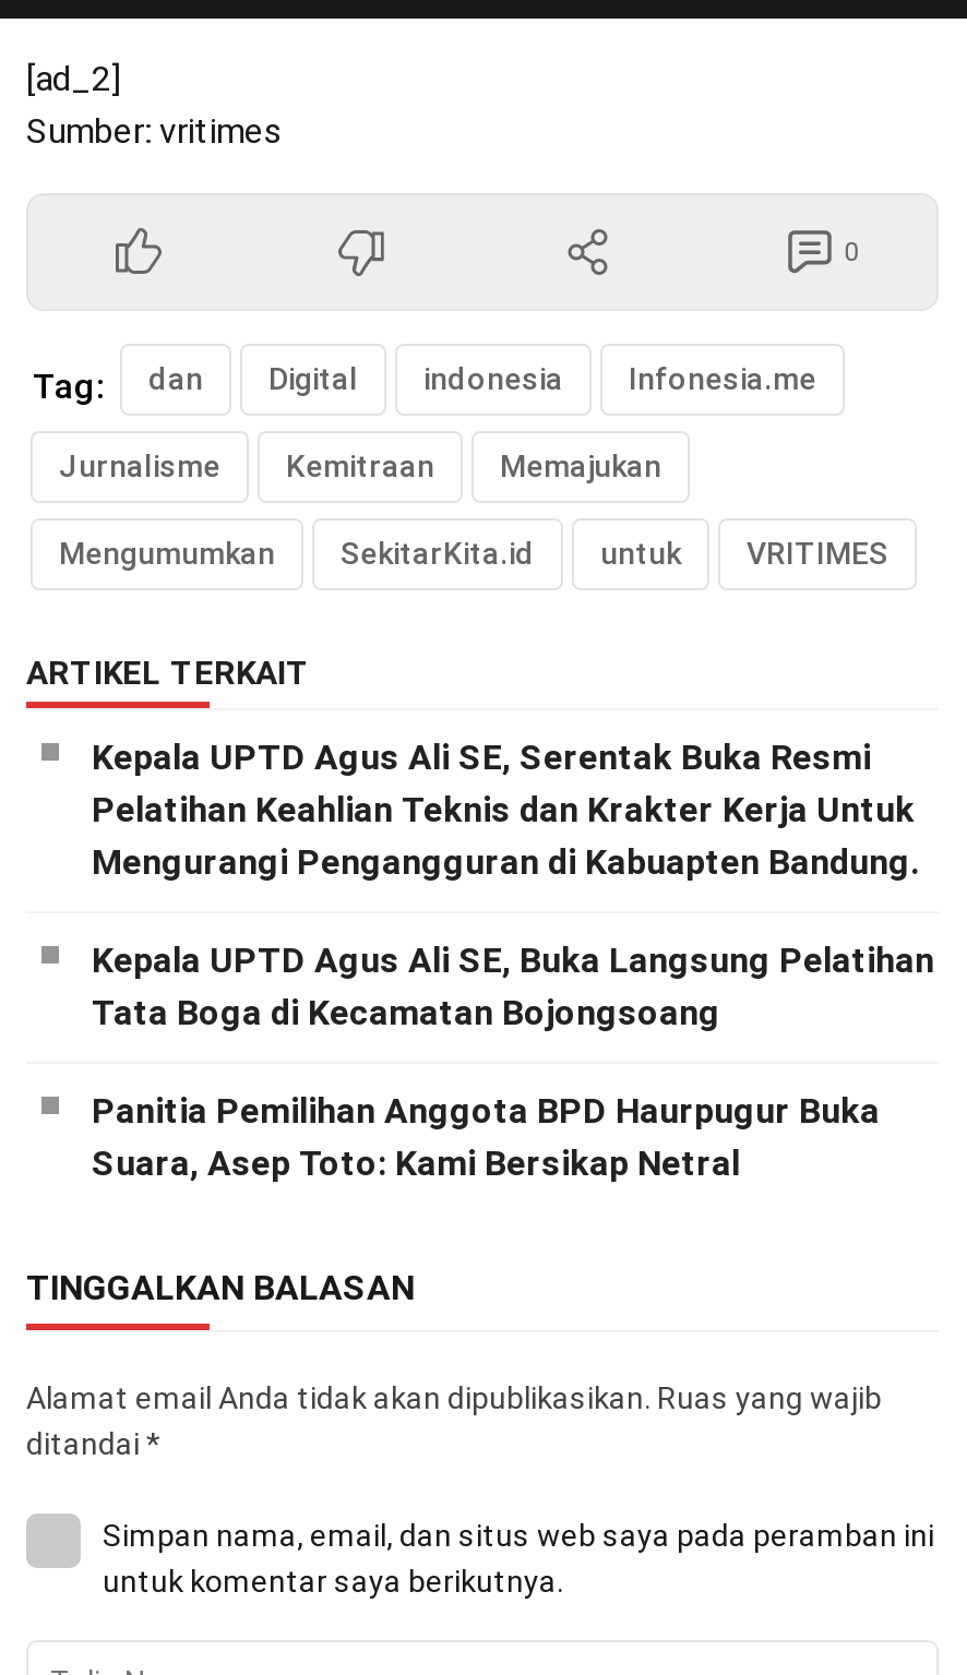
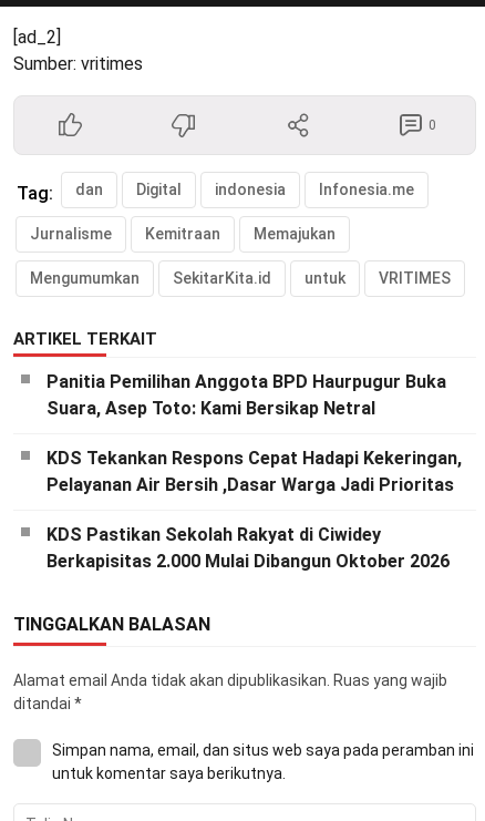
[92,735,934,1032] Kepala UPTD Agus Ali SE, Serentak Buka Resmi | Pelatihan Keahlian Teknis dan Krakter Kerja Untuk | Mengurangi Pengangguran di Kabuapten Bandung. | Kepala UPTD Agus Ali SE, Buka Langsung Pelatihan | Tata Boga di Kecamatan Bojongsoang -> none
moved [92,1089,880,1183] -> [47,371,446,418]: Panitia Pemilihan Anggota BPD Haurpugur Buka | Suara, Asep Toto: Kami Bersikap Netral
none -> [47,447,462,571] KDS Tekankan Respons Cepat Hadapi Kekeringan, | Pelayanan Air Bersih ,Dasar Warga Jadi Prioritas | KDS Pastikan Sekolah Rakyat di Ciwidey | Berkapisitas 2.000 Mulai Dibangun Oktober 2026

